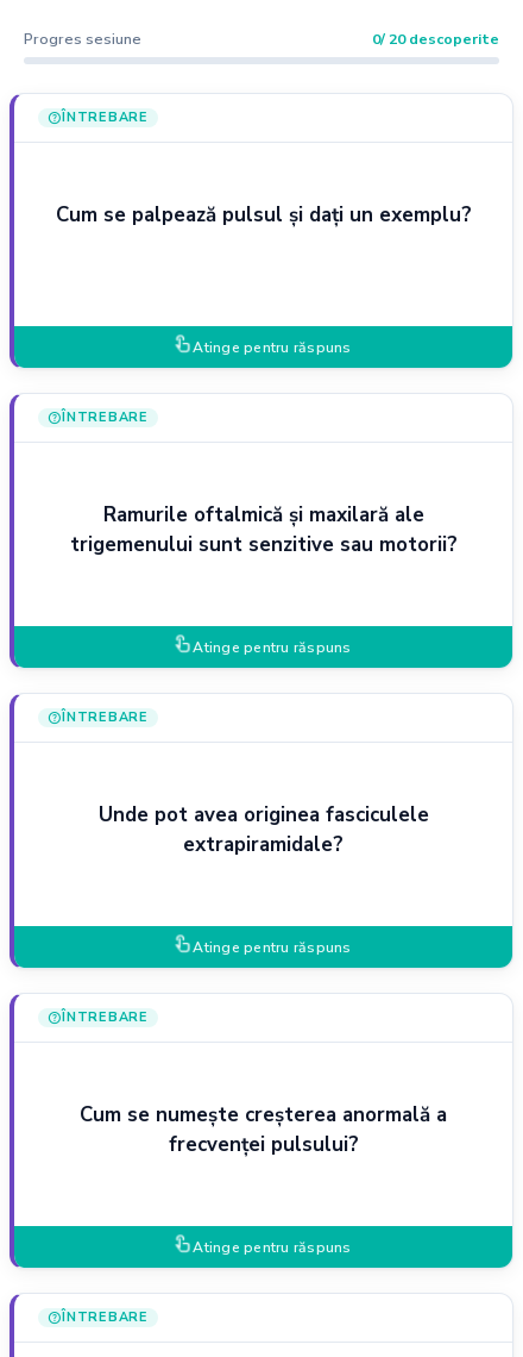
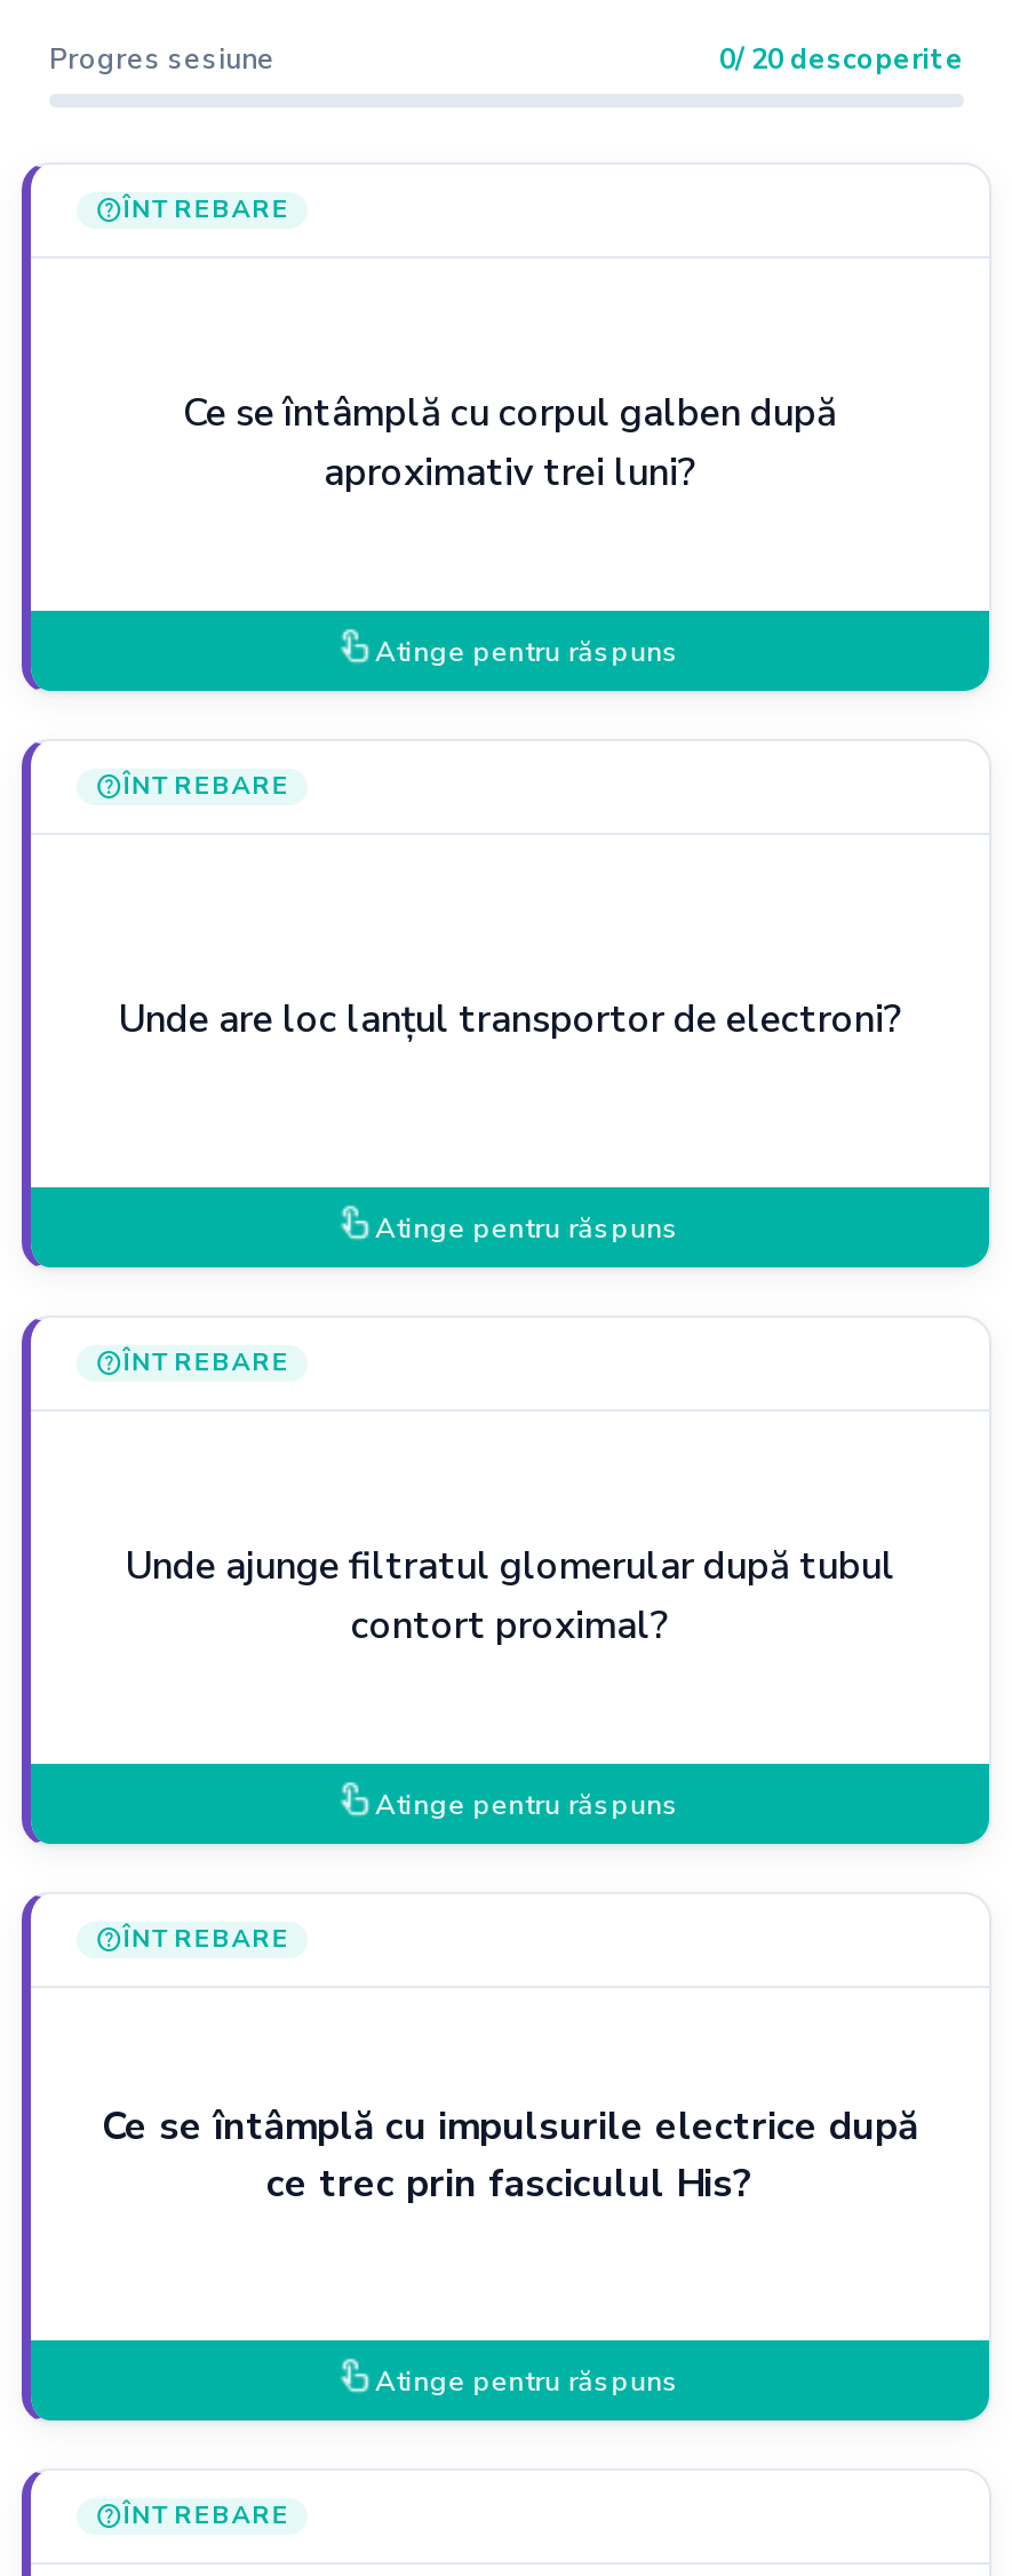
[55,201,471,228] Cum se palpează pulsul și dați un exemplu? -> [183,386,837,498] Ce se întâmplă cu corpul galben după | aproximativ trei luni?
[70,501,457,558] Ramurile oftalmică şi maxilară ale | trigemenului sunt senzitive sau motorii? -> [118,992,902,1045] Unde are loc lanțul transportor de electroni?
[98,801,429,858] Unde pot avea originea fasciculele | extrapiramidale? -> [125,1539,895,1651] Unde ajunge filtratul glomerular după tubul | contort proximal?
[80,1101,447,1158] Cum se numește creșterea anormală a | frecvenței pulsului? -> [102,2100,918,2210] Ce se întâmplă cu impulsurile electrice după | ce trec prin fasciculul His?

